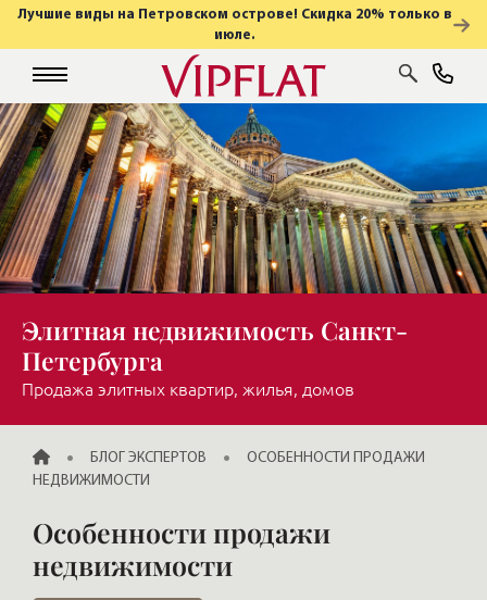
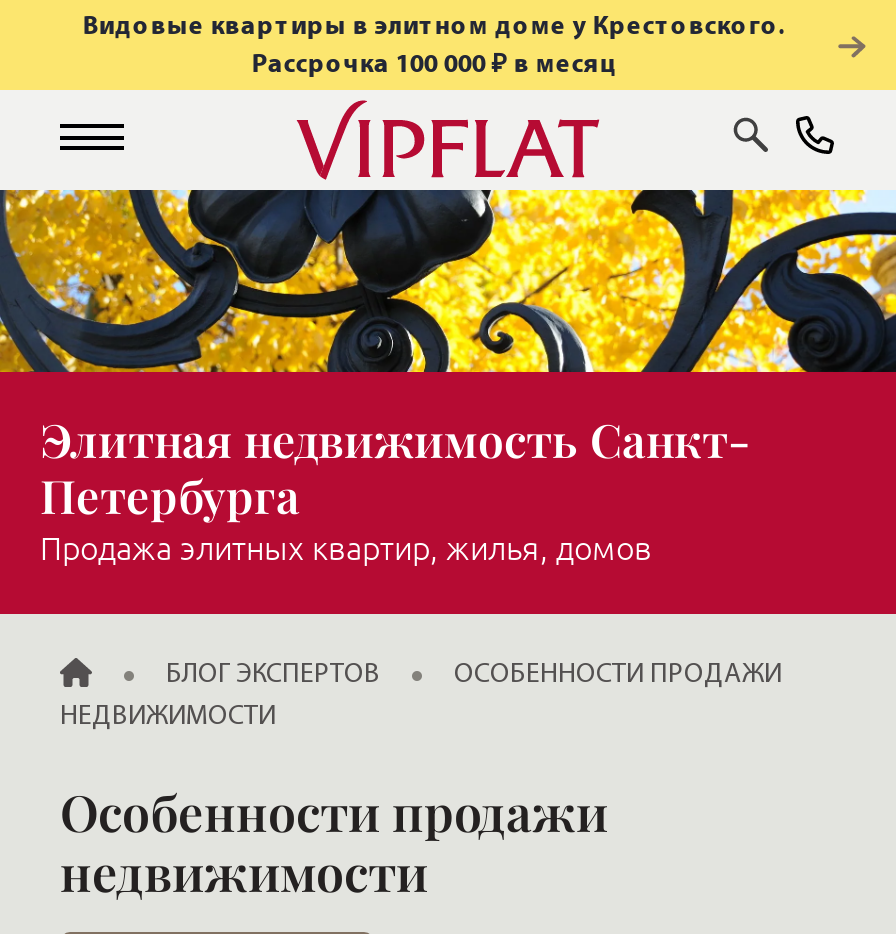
[17,7,452,21] Лучшие виды на Петровском острове! Скидка 20% только в -> [82,13,786,39] Видовые квартиры в элитном доме у Крестовского.
[214,28,255,42] июле. -> [251,51,617,77] Рассрочка 100 000 ₽ в месяц
[3,102,484,295] [image] -> [6,188,890,374] [image]

